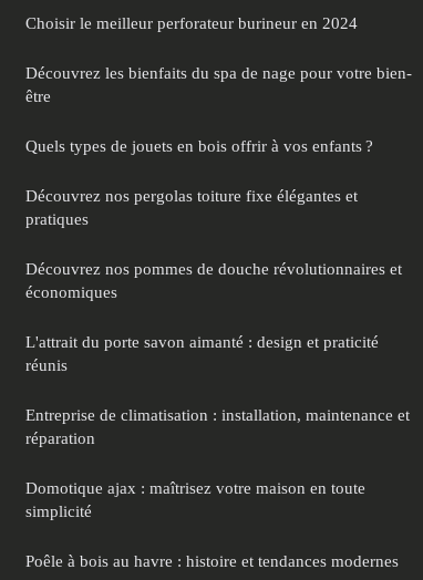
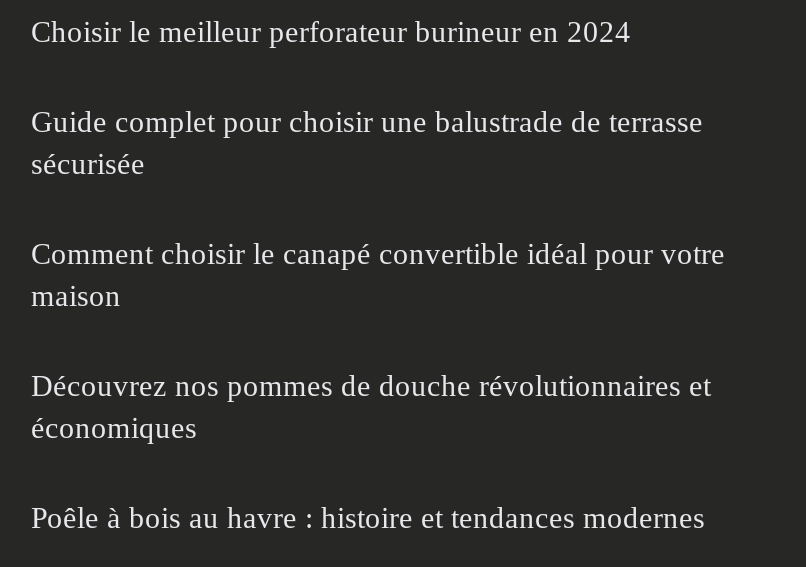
[25,63,412,228] Découvrez les bienfaits du spa de nage pour votre bien- | être | Quels types de jouets en bois offrir à vos enfants ? | Découvrez nos pergolas toiture fixe élégantes et | pratiques -> [31,104,725,312] Guide complet pour choisir une balustrade de terrasse | sécurisée | Comment choisir le canapé convertible idéal pour votre | maison
[25,332,410,520] L'attrait du porte savon aimanté : design et praticité | réunis | Entreprise de climatisation : installation, maintenance et | réparation | Domotique ajax : maîtrisez votre maison en toute | simplicité -> none

